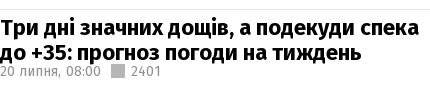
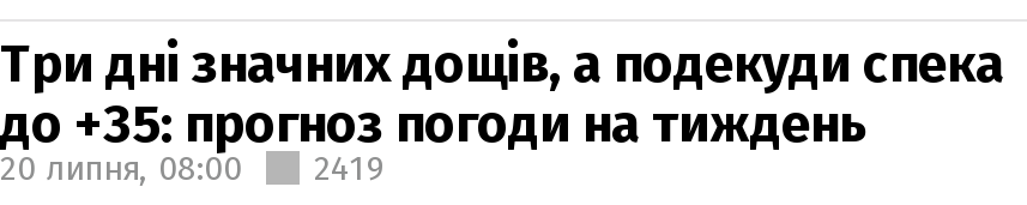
[0,62,161,79] 20 липня, 08:00 2401 -> [0,147,386,188] 20 липня, 08:00 2419

